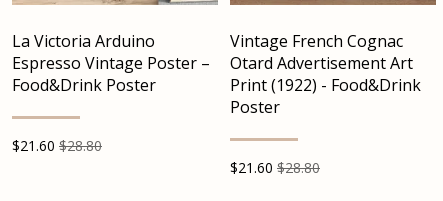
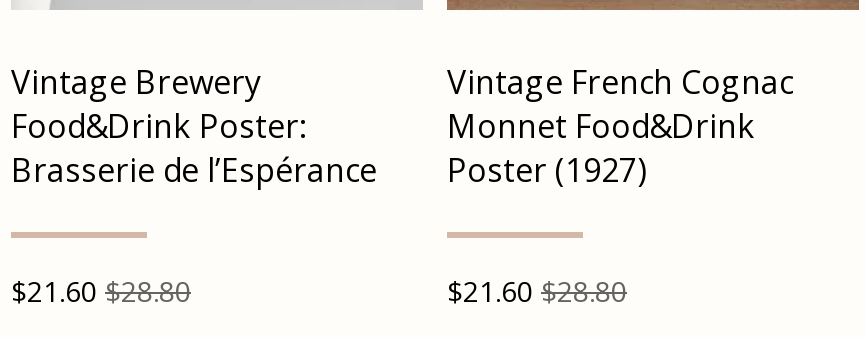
[12,30,210,96] La Victoria Arduino | Espresso Vintage Poster – | Food&Drink Poster -> [11,59,377,191] Vintage Brewery | Food&Drink Poster: | Brasserie de l’Espérance
[230,52,421,118] Otard Advertisement Art | Print (1922) - Food&Drink | Poster -> [447,103,755,191] Monnet Food&Drink | Poster (1927)

